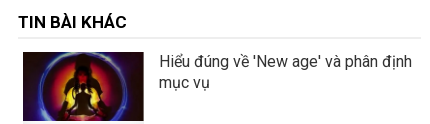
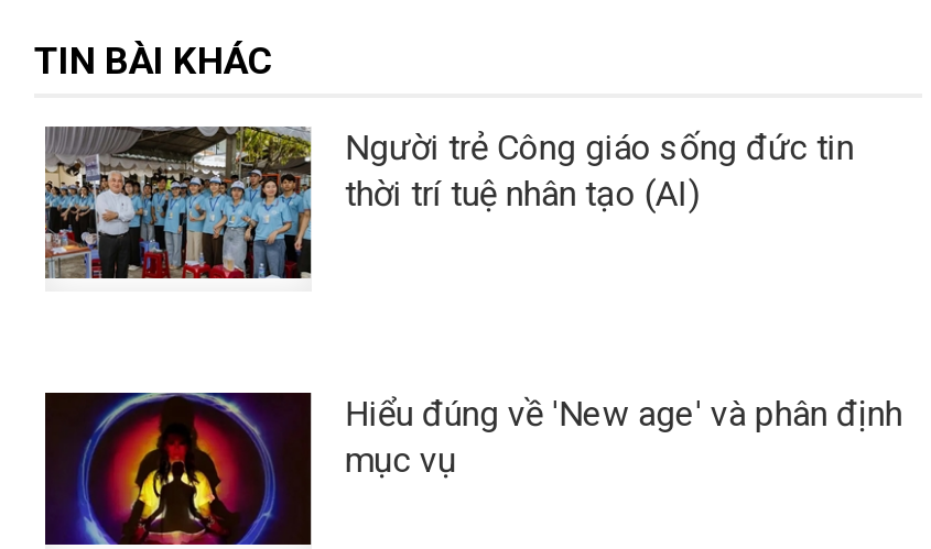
none -> [43,124,853,281] [image] | Người trẻ Công giáo sống đức tin | thời trí tuệ nhân tạo (AI)

